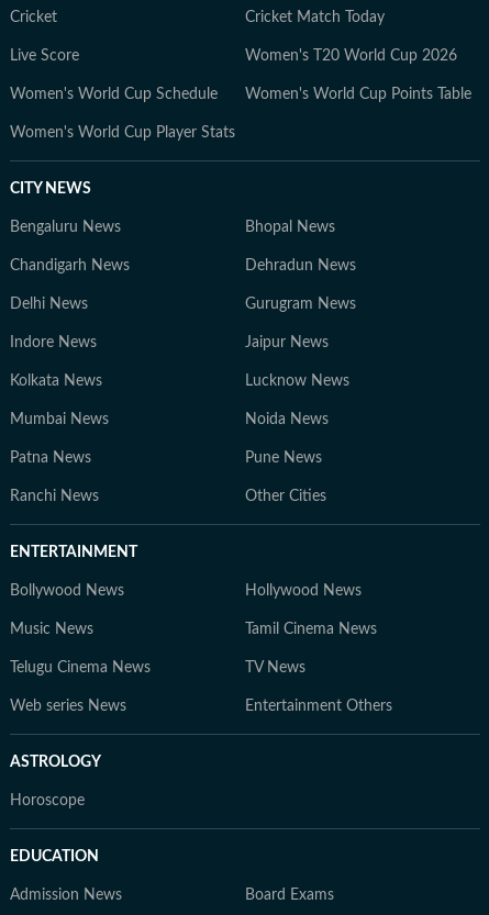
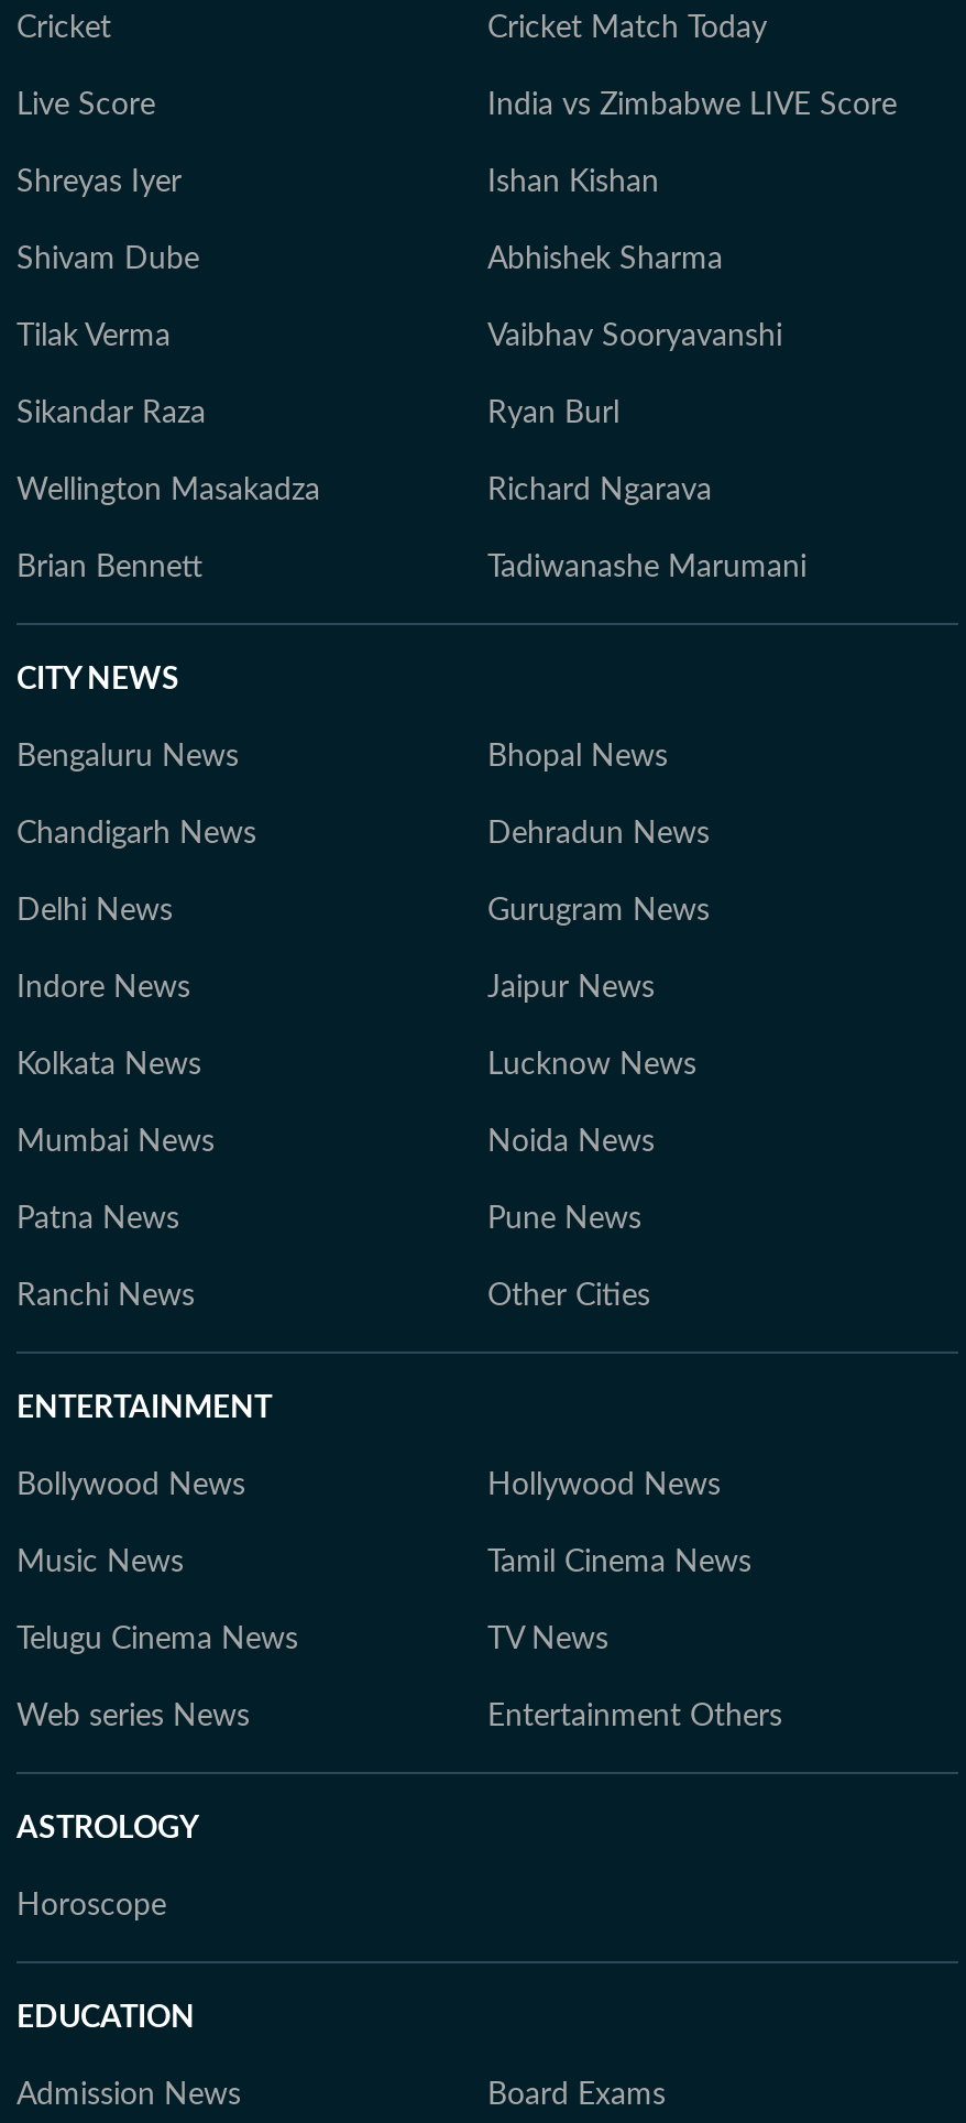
[10,48,471,140] Women's T20 World Cup 2026 | Women's World Cup Schedule | Women's World Cup Points Table | Women's World Cup Player Stats -> [17,90,897,583] India vs Zimbabwe LIVE Score | Shreyas Iyer | Ishan Kishan | Shivam Dube | Abhishek Sharma | Tilak Verma | Vaibhav Sooryavanshi | Sikandar Raza | Ryan Burl | Wellington Masakadza | Richard Ngarava | Brian Bennett | Tadiwanashe Marumani

